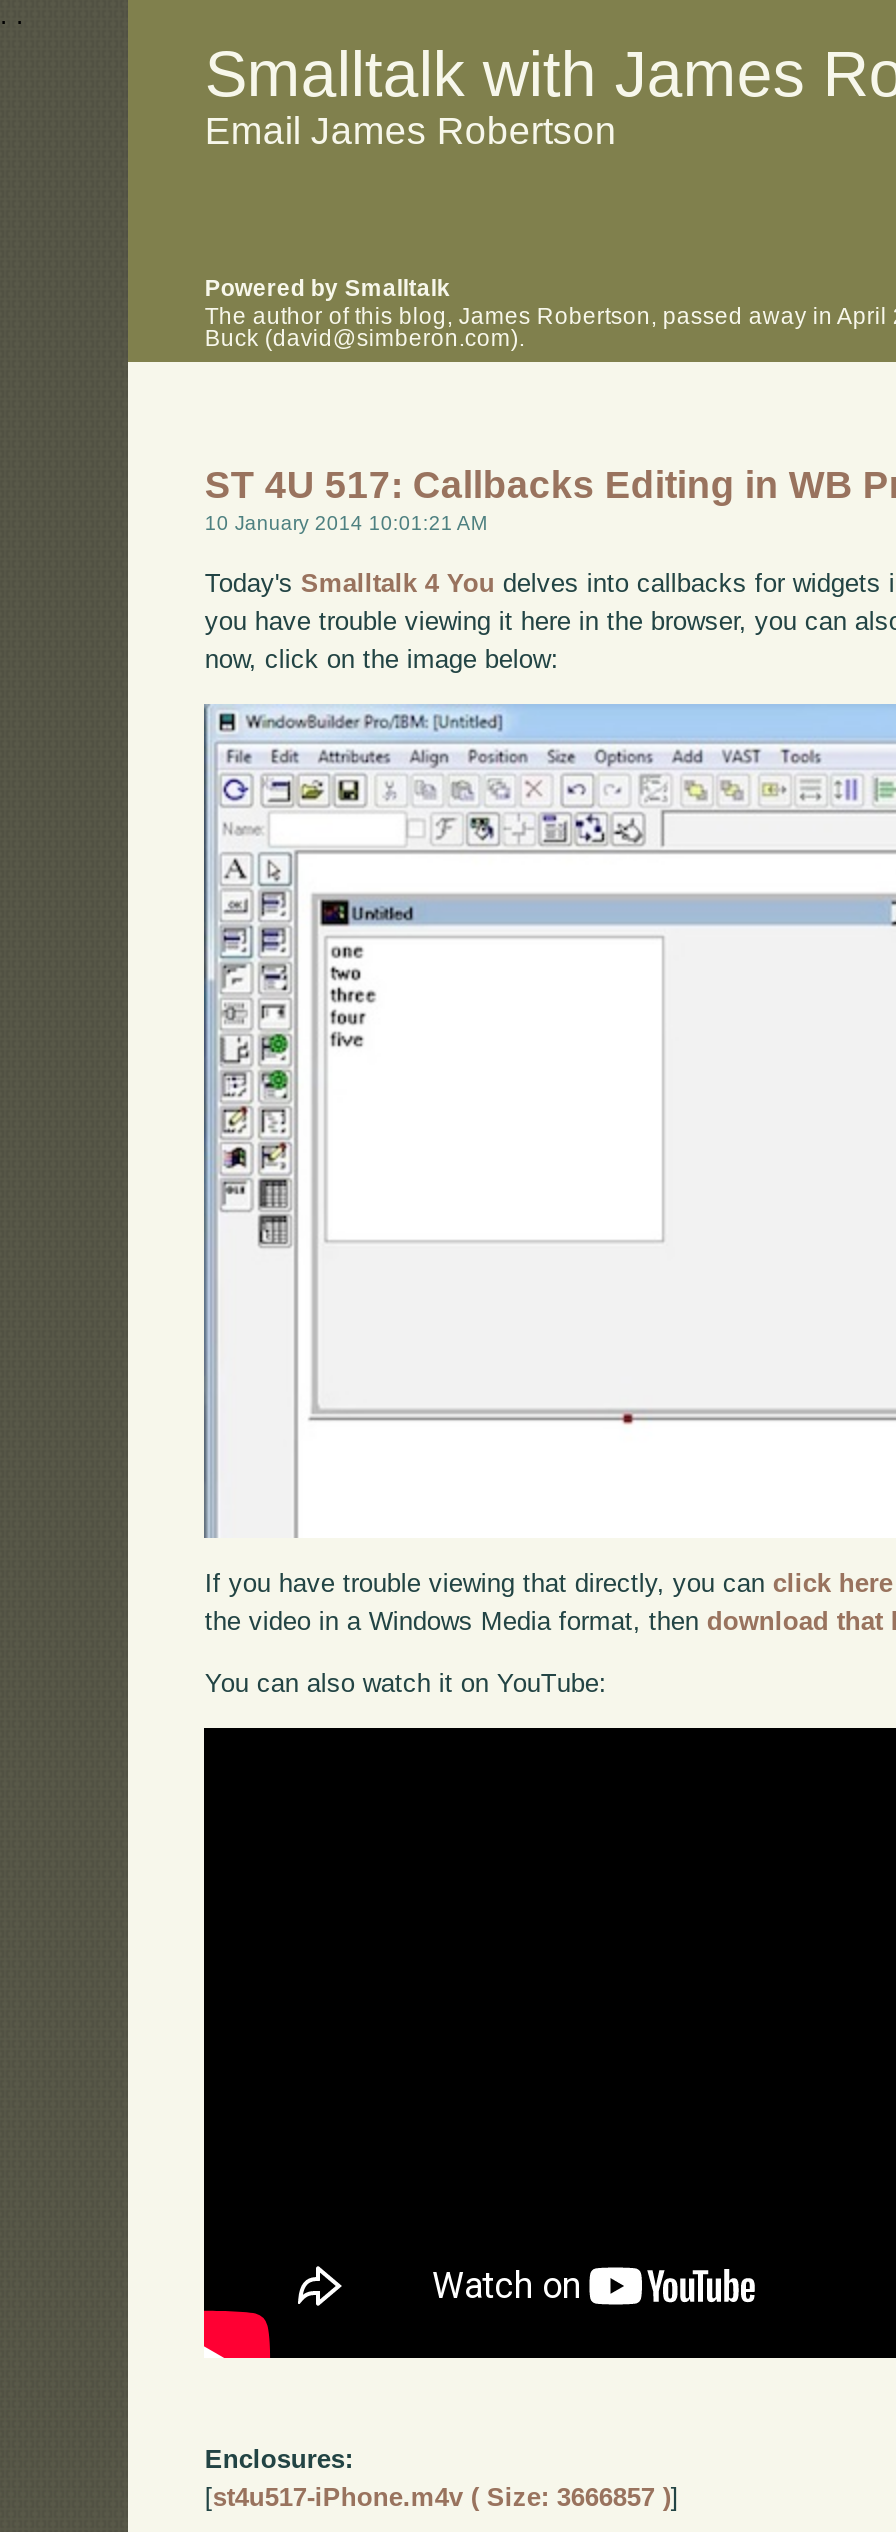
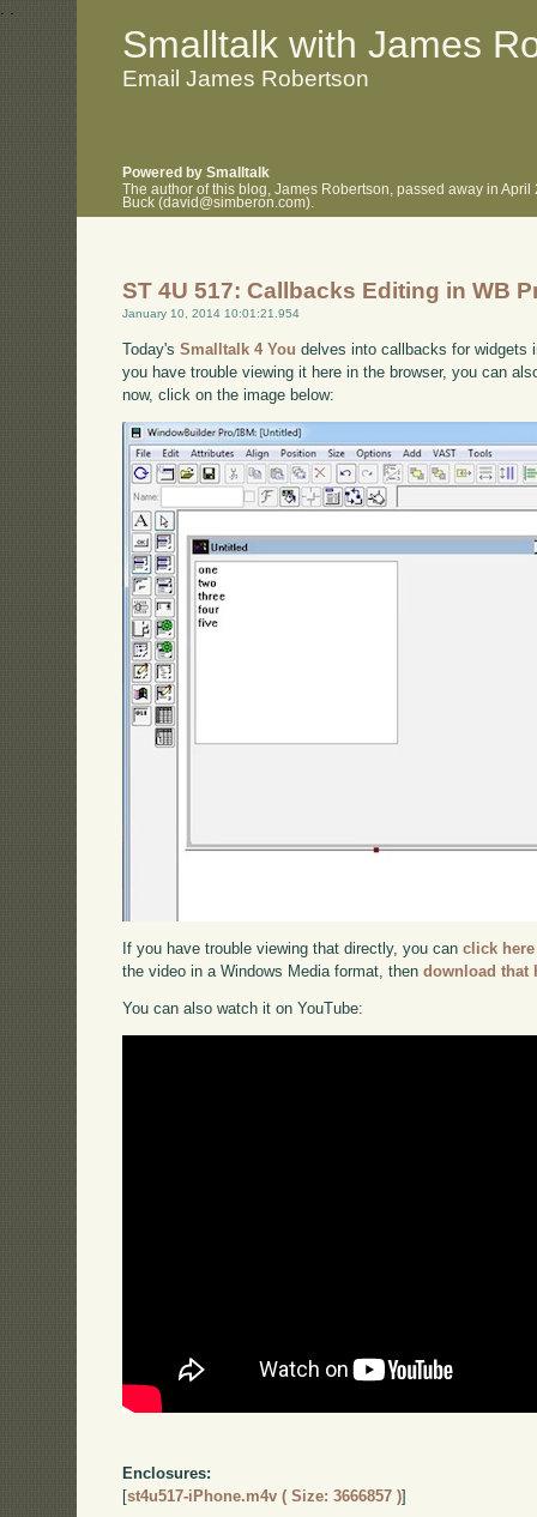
[205,512,487,534] 10 January 2014 10:01:21 AM -> [123,307,300,320] January 10, 2014 10:01:21.954

